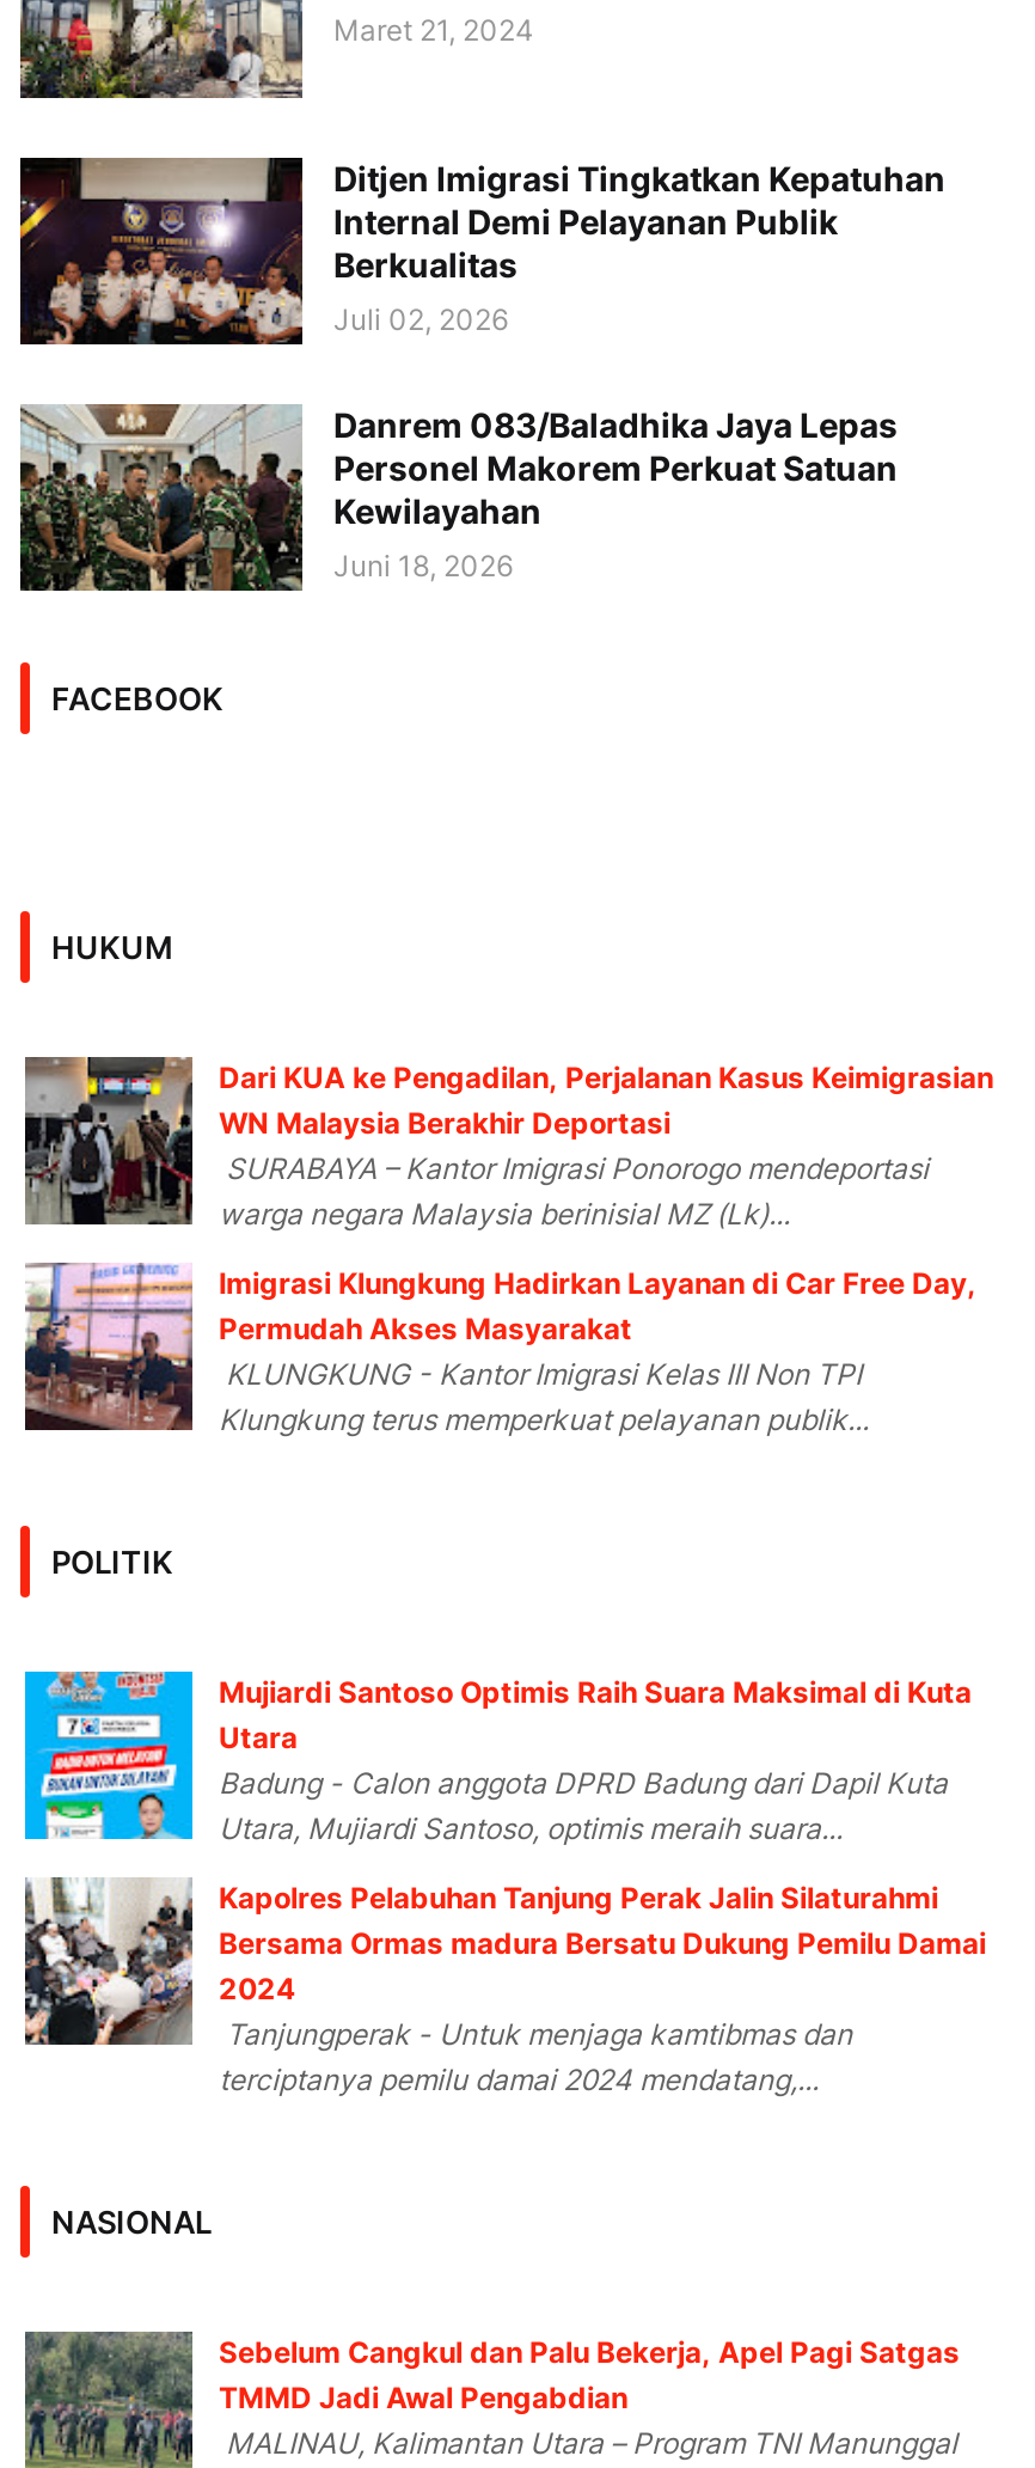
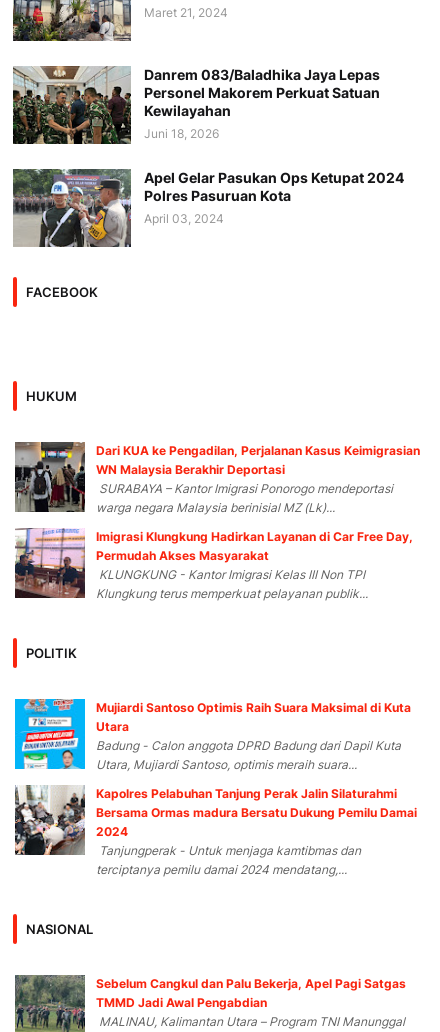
[18,155,945,347] [image] | Ditjen Imigrasi Tingkatkan Kepatuhan | Internal Demi Pelayanan Publik | Berkualitas | Juli 02, 2026 -> none
moved [16,399,898,595] -> [11,64,380,146]: [image] | Danrem 083/Baladhika Jaya Lepas | Personel Makorem Perkuat Satuan | Kewilayahan | Juni 18, 2026
none -> [13,169,404,248] [image] | Apel Gelar Pasukan Ops Ketupat 2024 | Polres Pasuruan Kota | April 03, 2024

